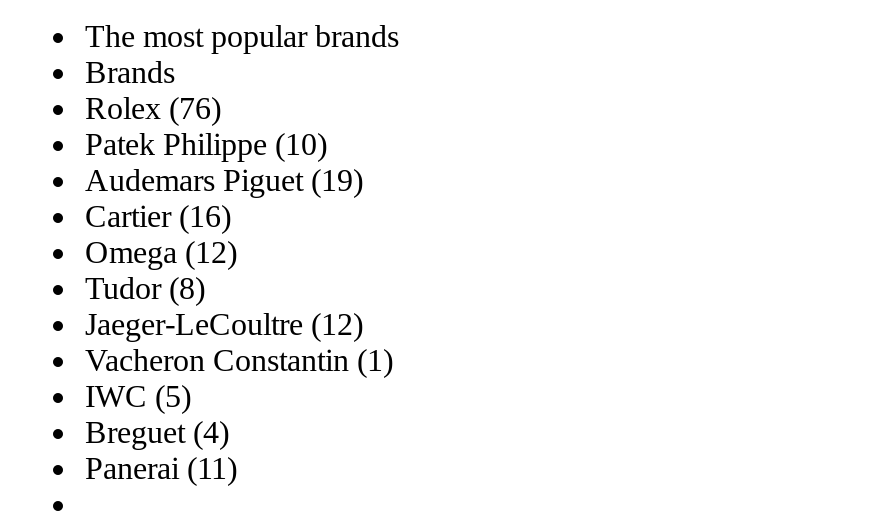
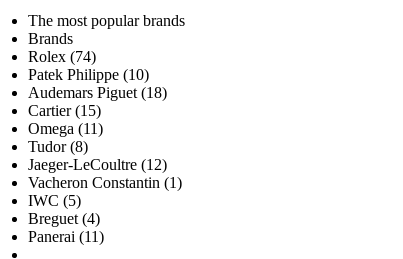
[85,90,221,124] Rolex (76) -> [28,48,96,65] Rolex (74)
[85,162,363,196] Audemars Piguet (19) -> [28,84,167,101] Audemars Piguet (18)
[85,198,231,232] Cartier (16) -> [28,102,101,119] Cartier (15)
[85,234,237,268] Omega (12) -> [28,120,103,137] Omega (11)

